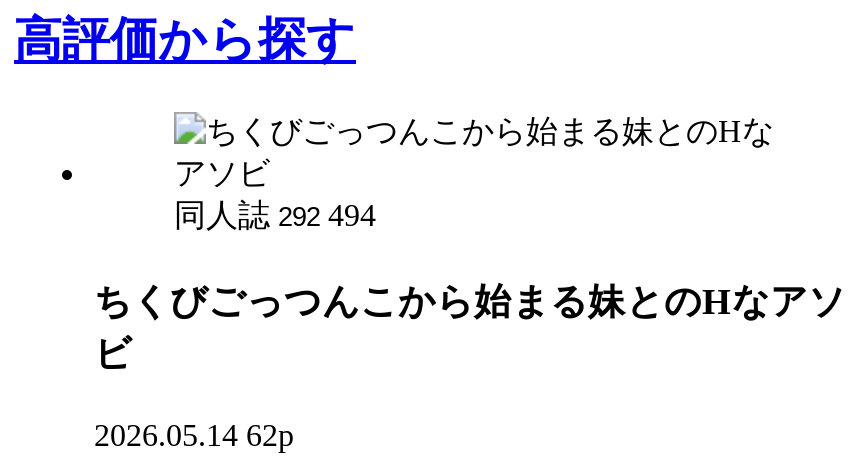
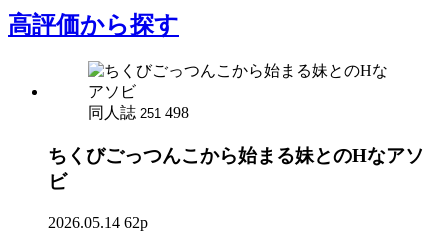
[174,198,376,232] 同人誌 292 494 -> [88,104,189,121] 同人誌 251 498

